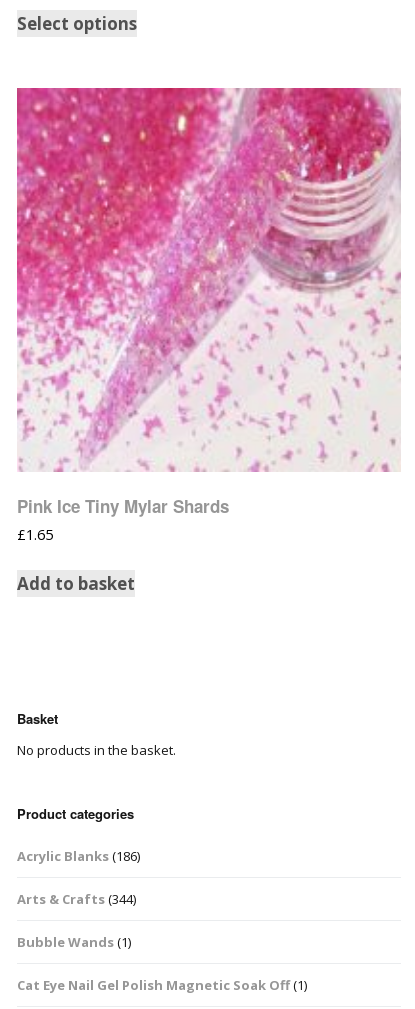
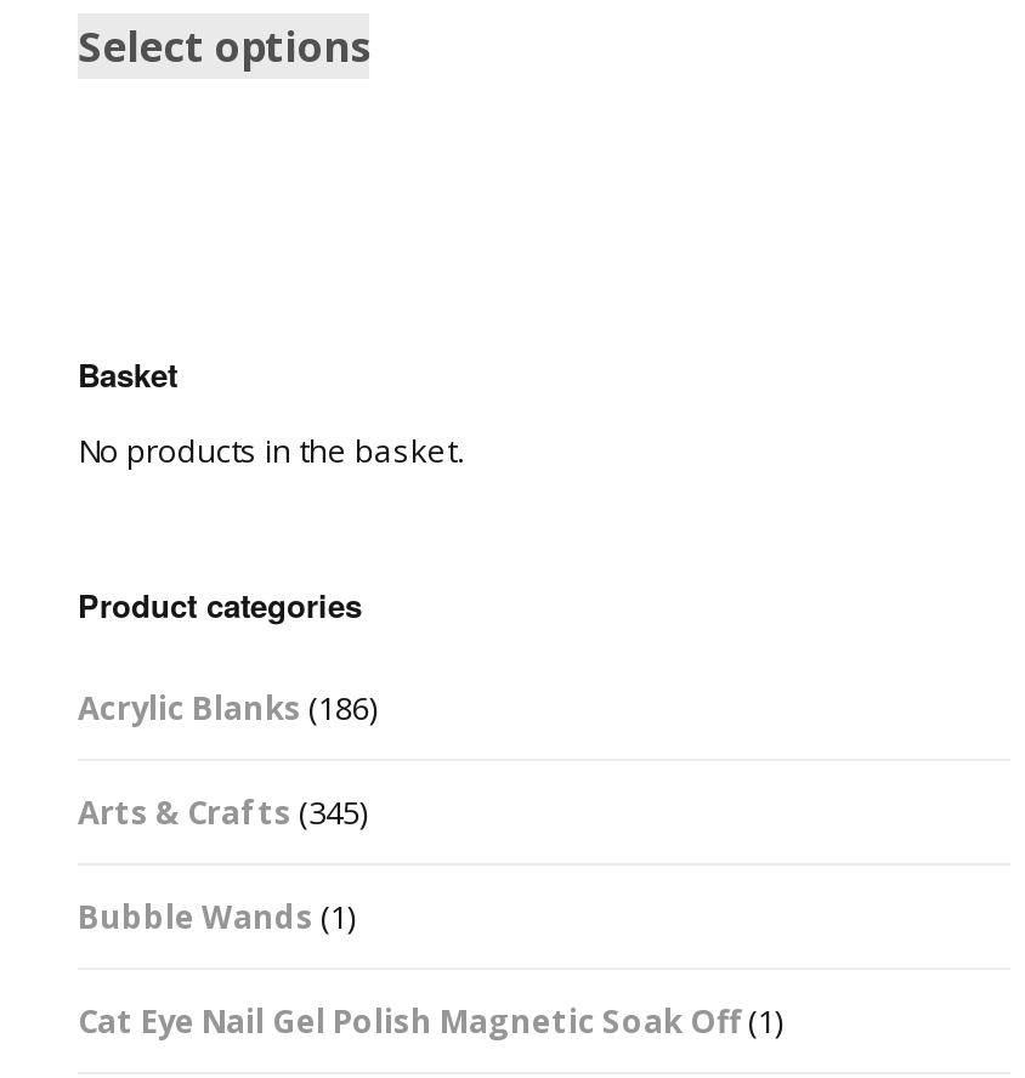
[16,87,402,595] [image] | Pink Ice Tiny Mylar Shards | £1.65 | Add to basket -> none
[17,890,136,908] Arts & Crafts (344) -> [78,791,367,834] Arts & Crafts (345)

